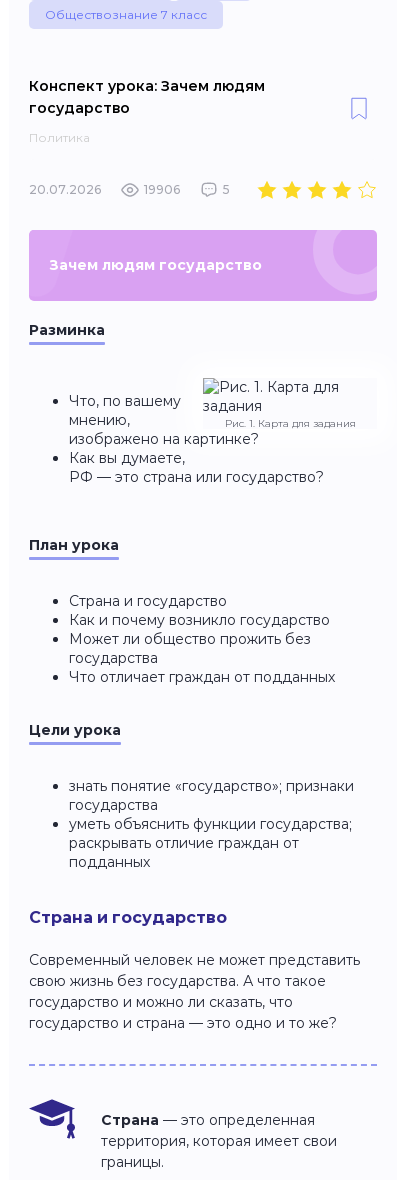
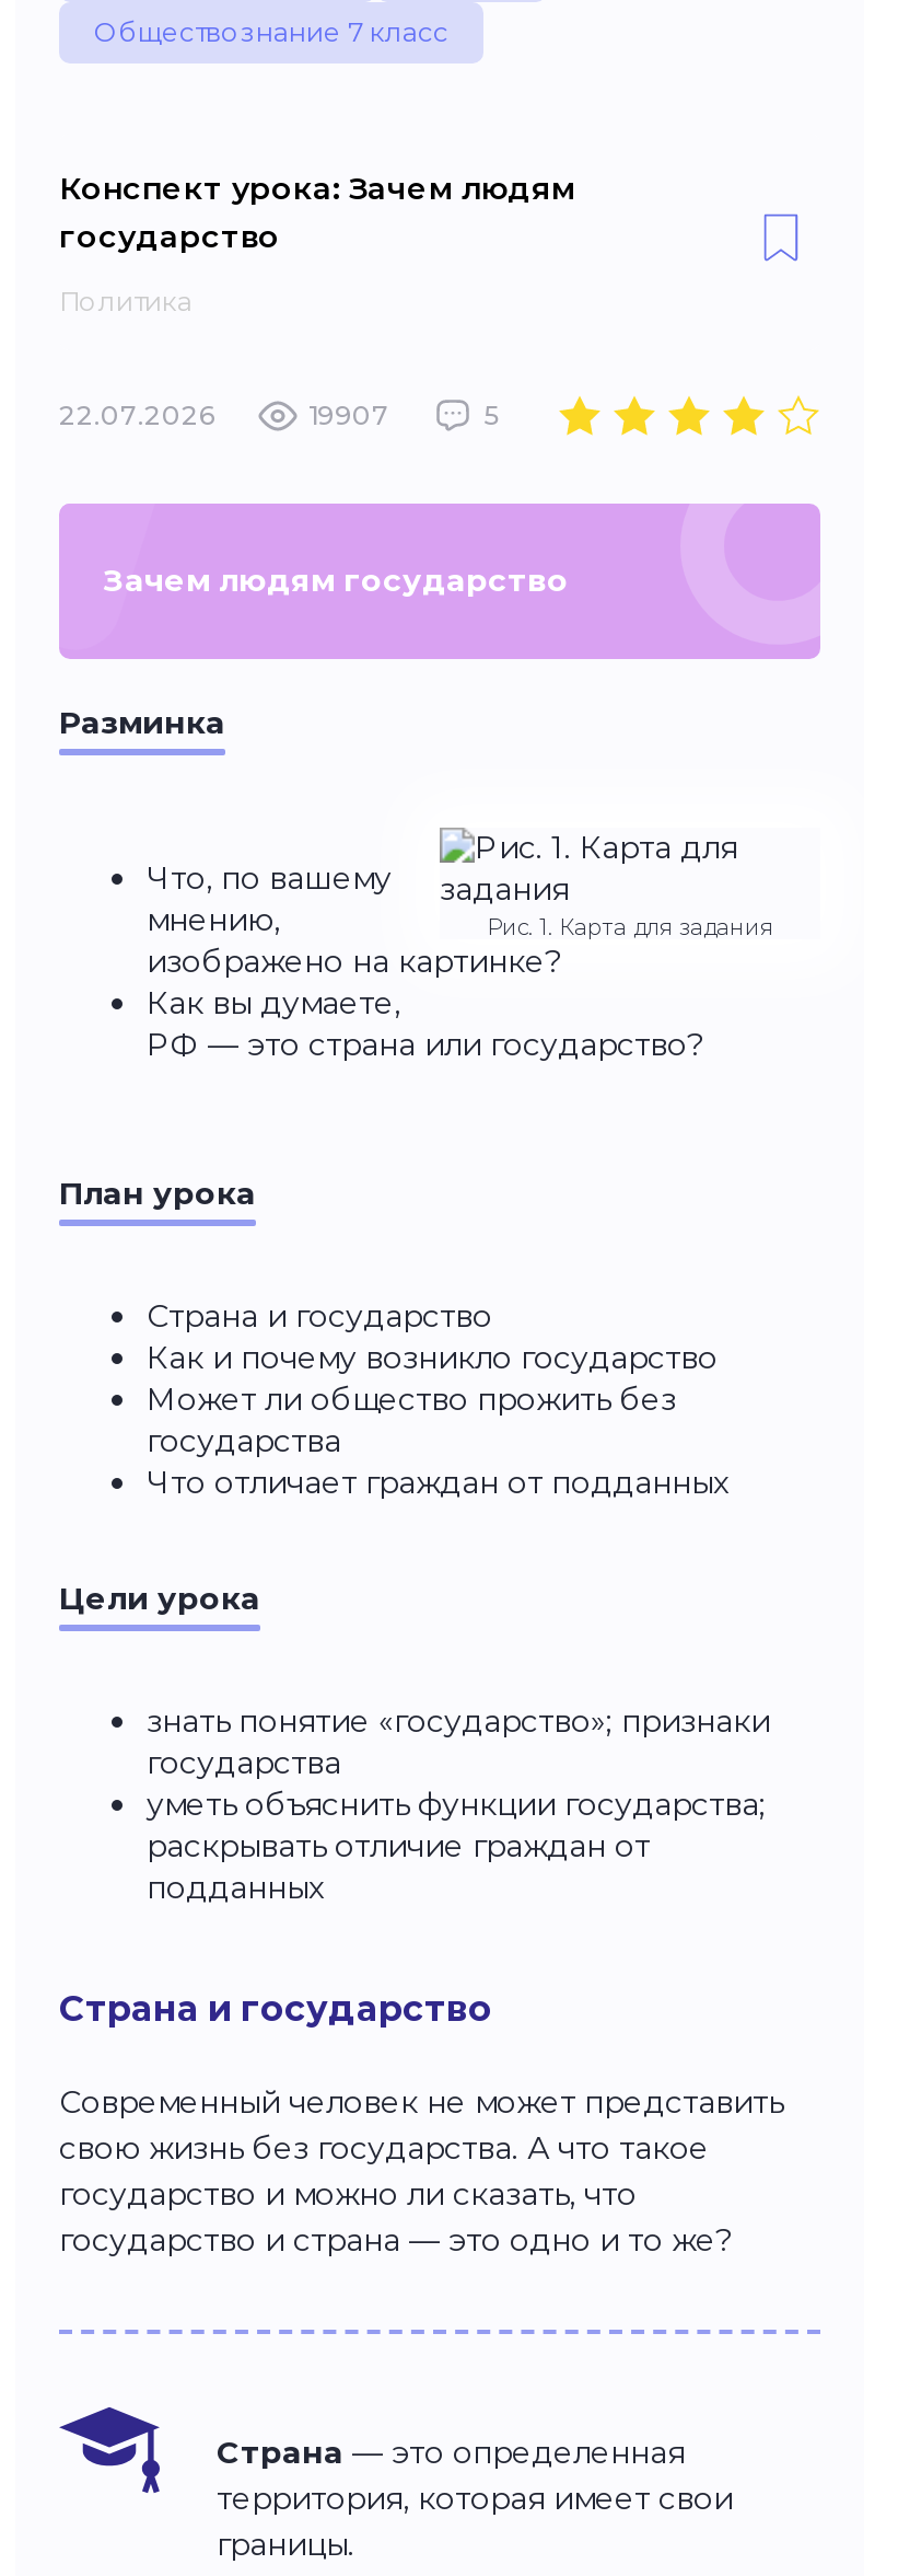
[29,182,101,197] 20.07.2026 -> [59,398,214,431] 22.07.2026
[144,182,180,197] 19906 -> [308,398,389,431] 19907

